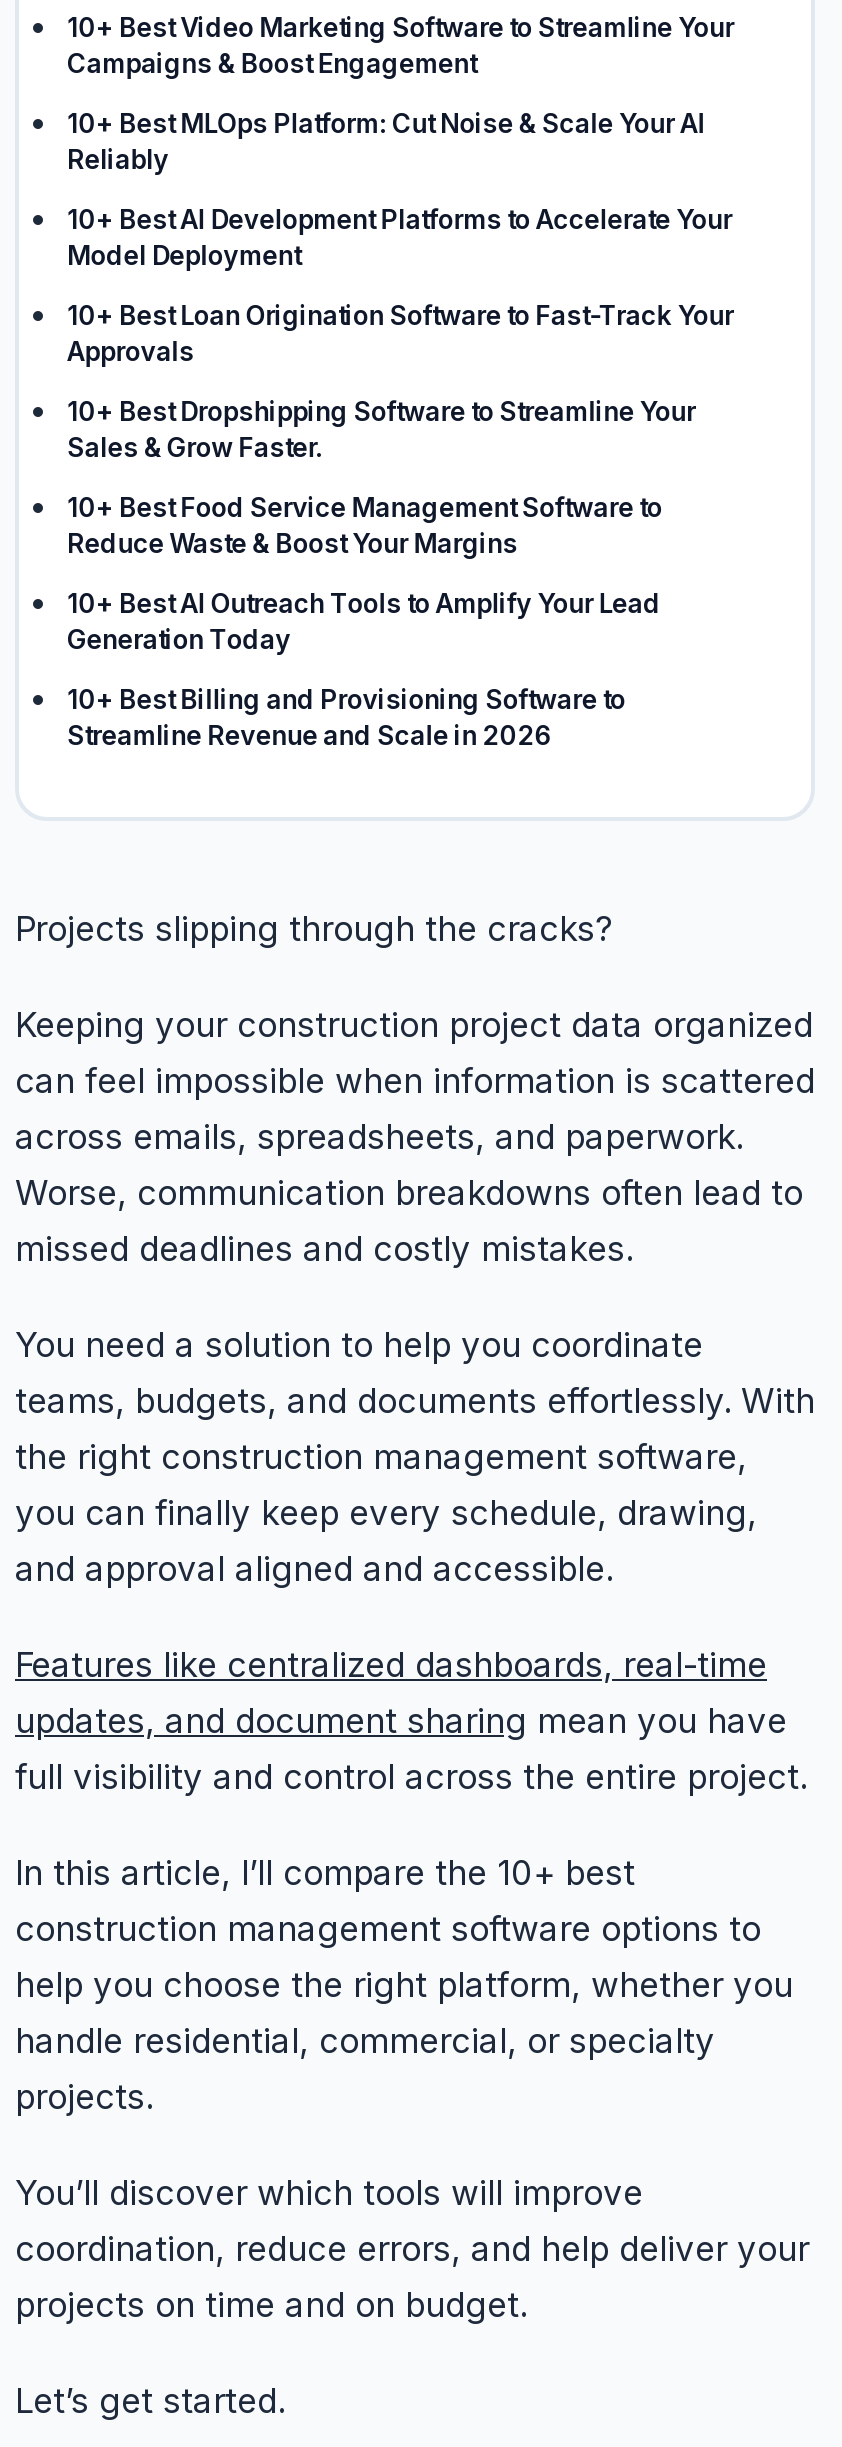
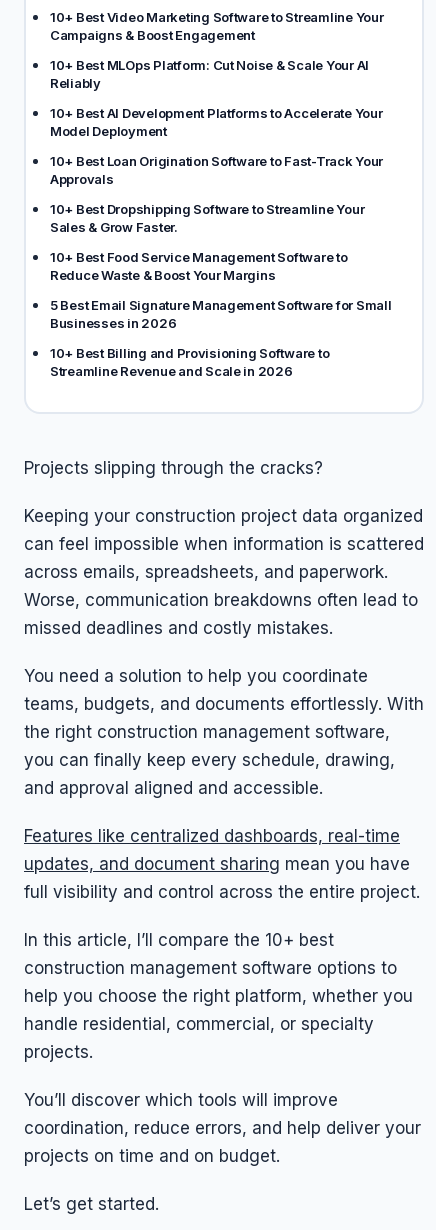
[67,587,661,655] 10+ Best AI Outreach Tools to Amplify Your Lead | Generation Today -> [50,297,391,331] 5 Best Email Signature Management Software for Small | Businesses in 2026

